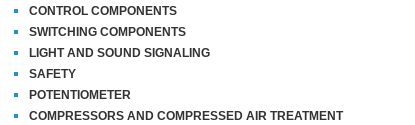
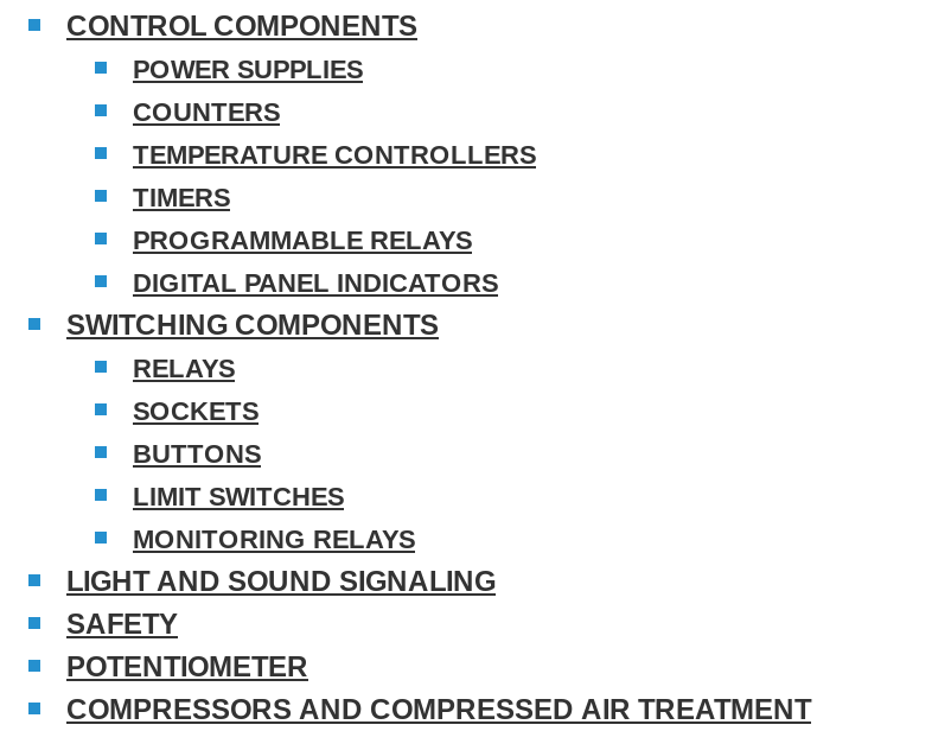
none -> [133,54,536,296] POWER SUPPLIES | COUNTERS | TEMPERATURE CONTROLLERS | TIMERS | PROGRAMMABLE RELAYS | DIGITAL PANEL INDICATORS
none -> [133,353,415,553] RELAYS | SOCKETS | BUTTONS | LIMIT SWITCHES | MONITORING RELAYS

